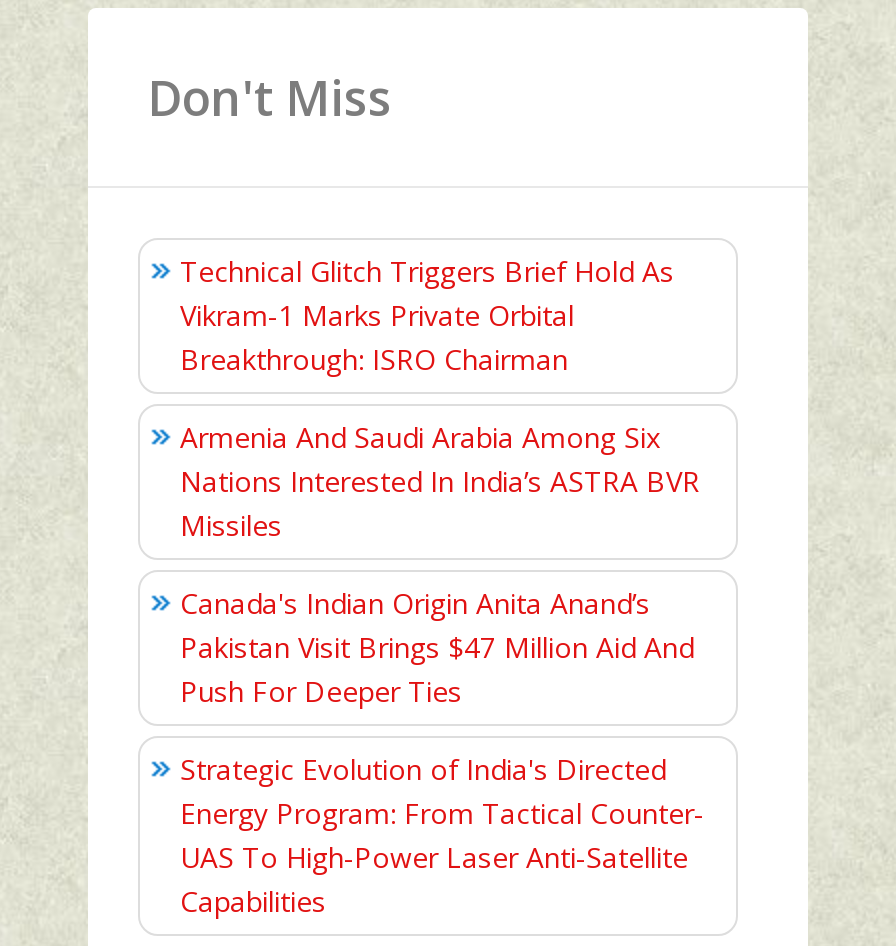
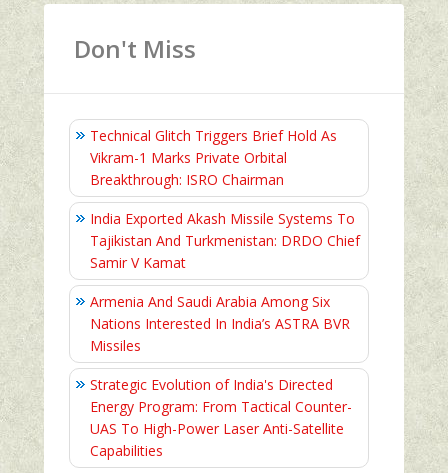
none -> [90,209,360,272] India Exported Akash Missile Systems To | Tajikistan And Turkmenistan: DRDO Chief | Samir V Kamat
moved [180,418,700,544] -> [90,292,350,355]: Armenia And Saudi Arabia Among Six | Nations Interested In India’s ASTRA BVR | Missiles
[180,584,694,710] Canada's Indian Origin Anita Anand’s | Pakistan Visit Brings $47 Million Aid And | Push For Deeper Ties -> none

